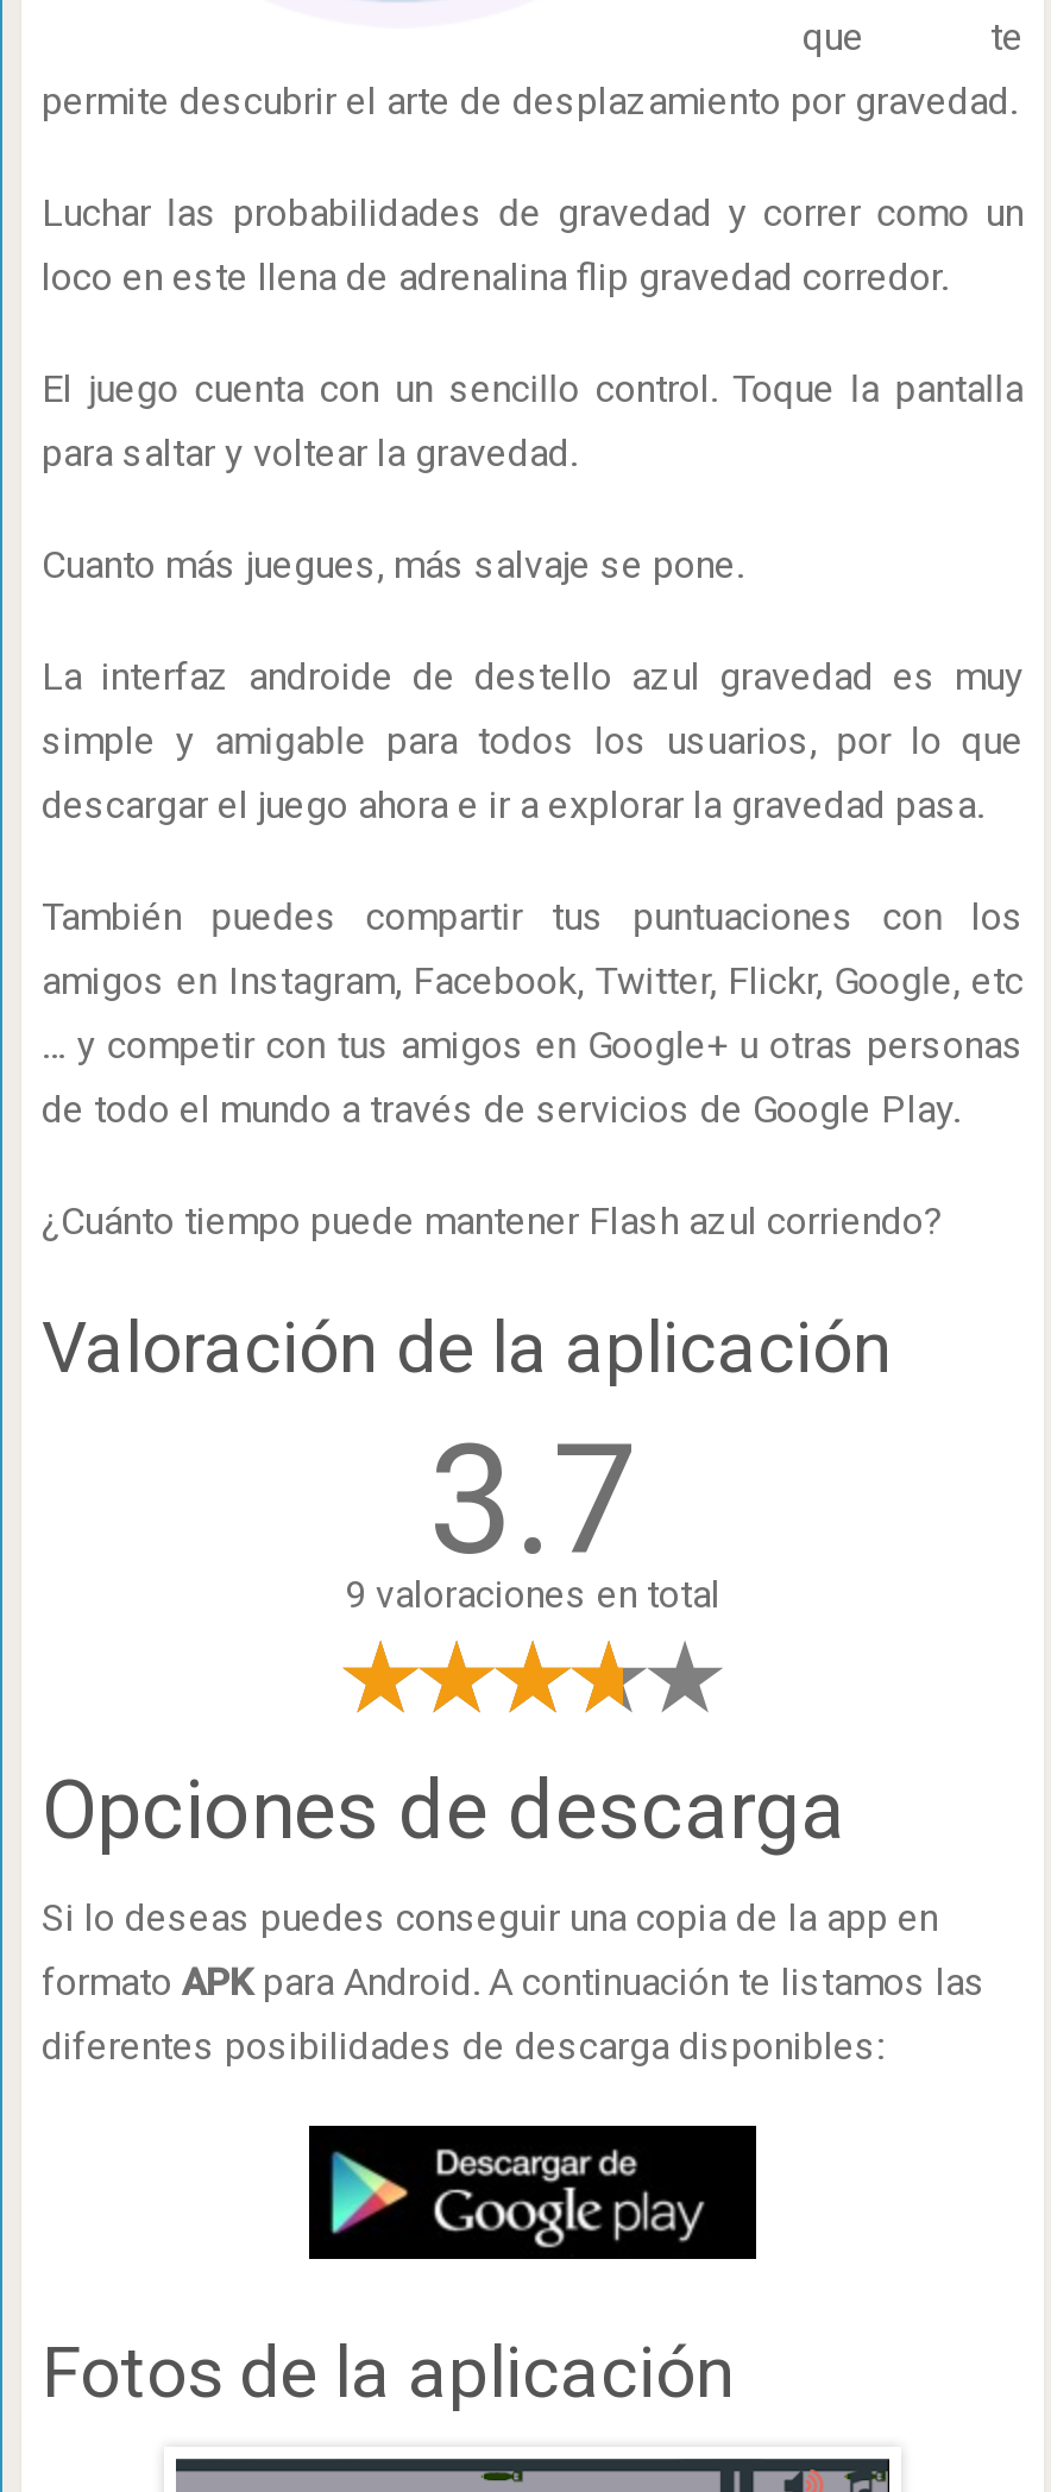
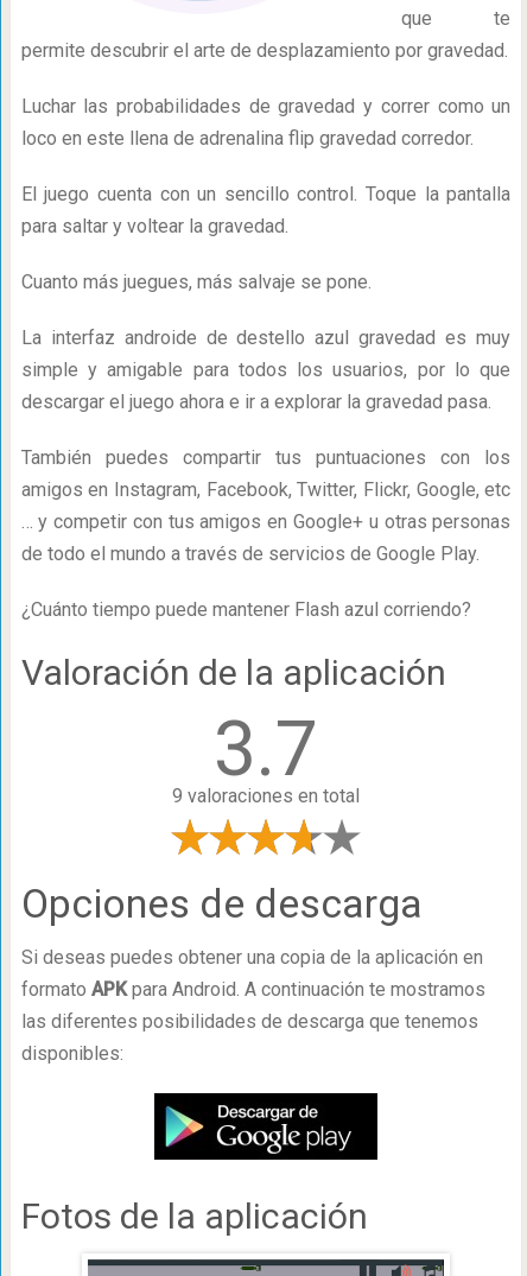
[42,1895,986,2069] Si lo deseas puedes conseguir una copia de la app en | formato APK para Android. A continuación te listamos las | diferentes posibilidades de descarga disponibles: -> [21,946,485,1065] Si deseas puedes obtener una copia de la aplicación en | formato APK para Android. A continuación te mostramos | las diferentes posibilidades de descarga que tenemos | disponibles:

